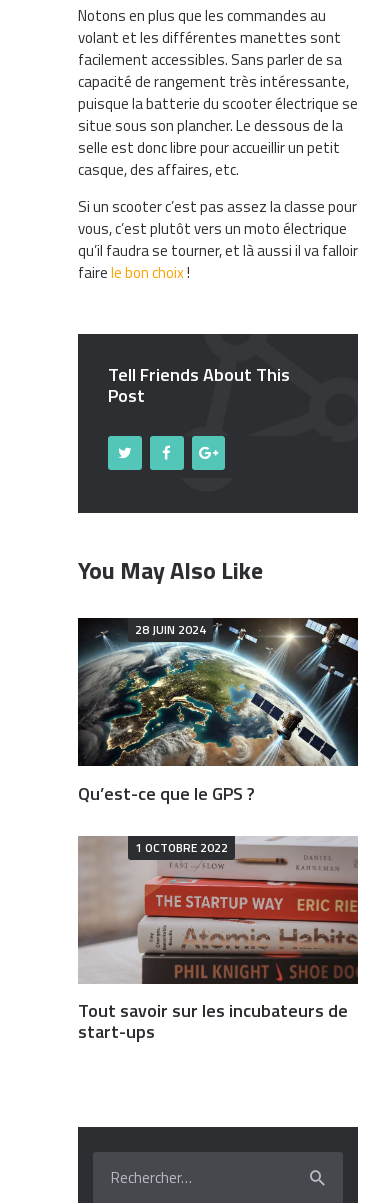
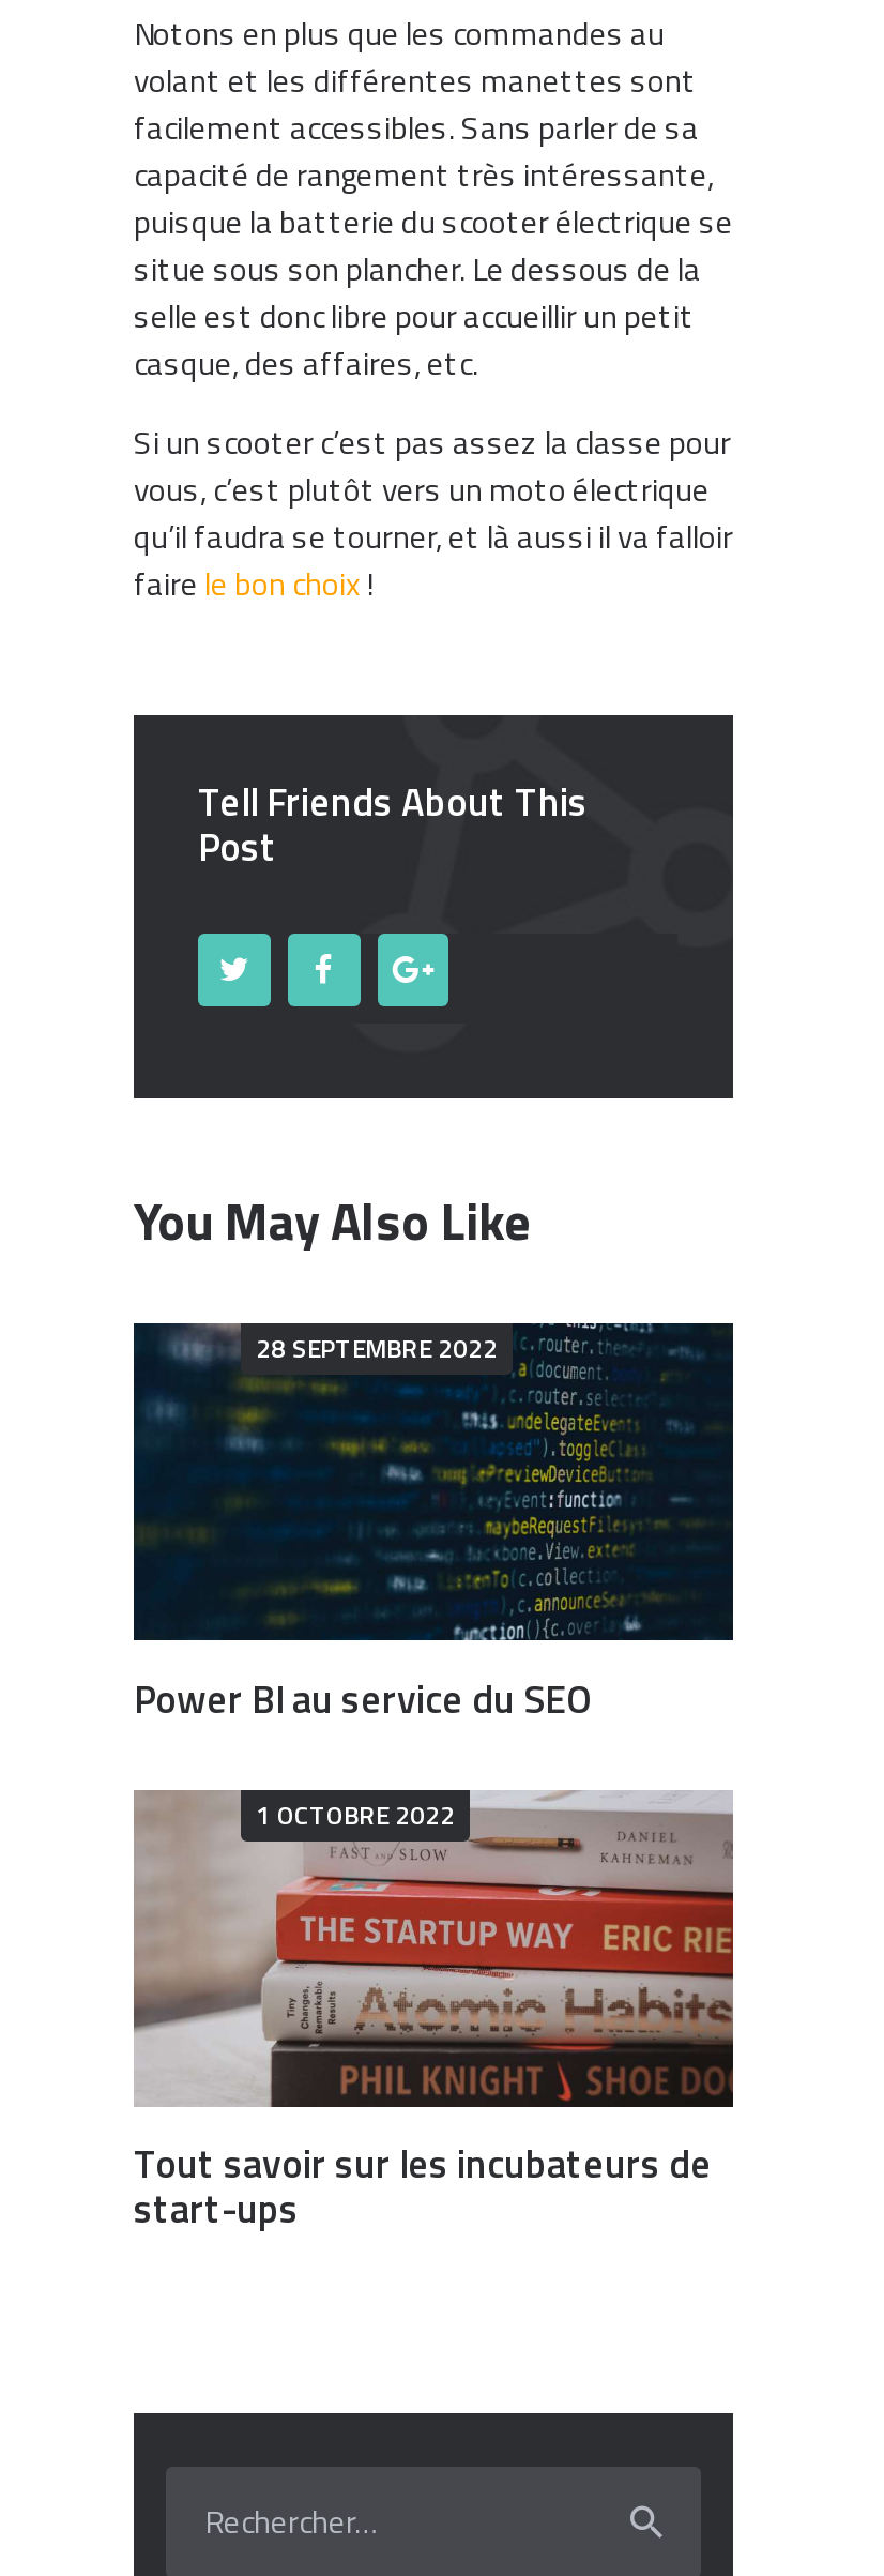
[78,617,359,767] [image] | 28 JUIN 2024 -> [134,1323,735,1642] [image] | 28 SEPTEMBRE 2022
[78,780,255,807] Qu’est-ce que le GPS ? -> [134,1670,592,1728] Power BI au service du SEO

